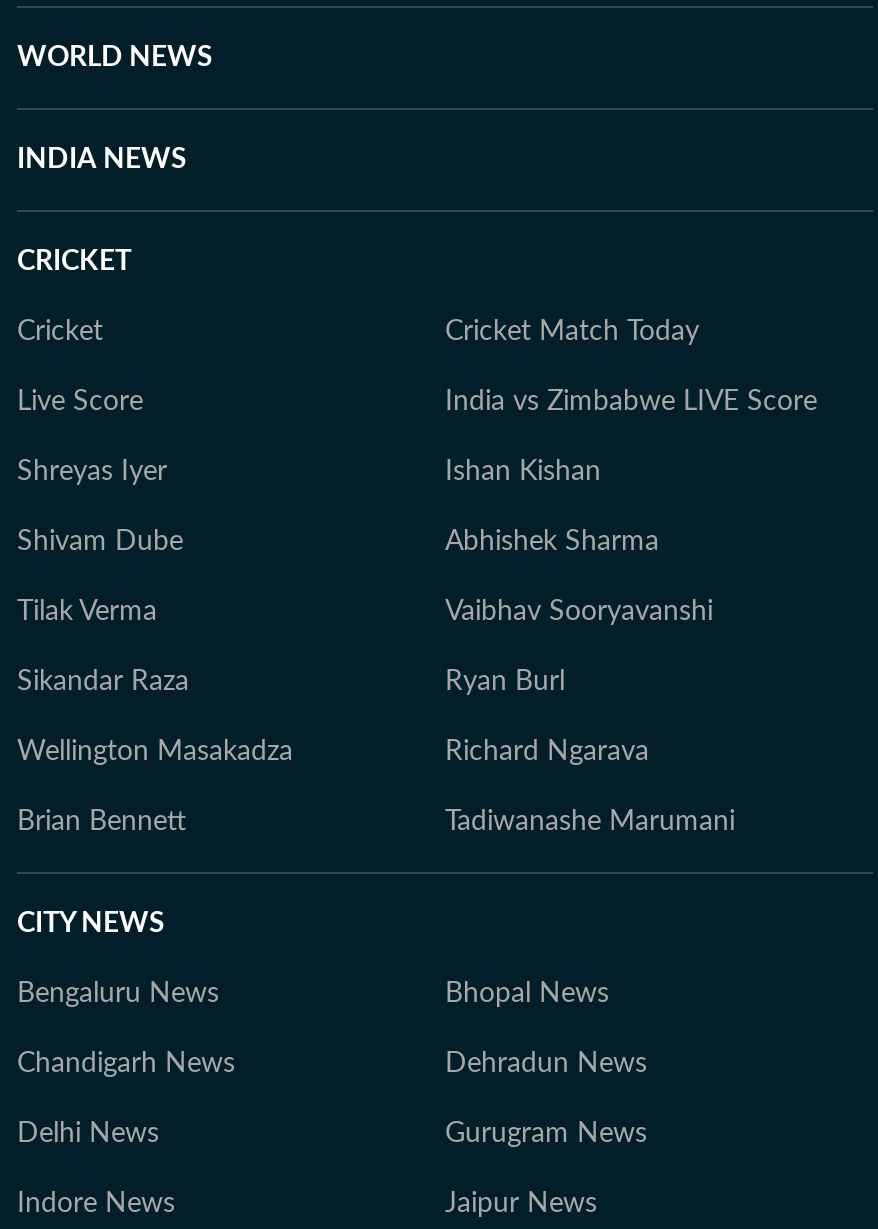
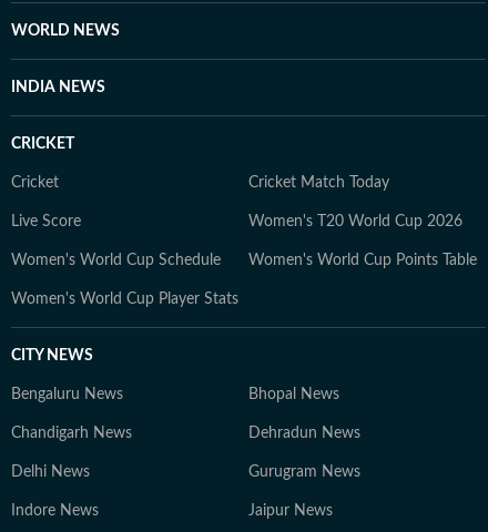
[17,388,817,836] India vs Zimbabwe LIVE Score | Shreyas Iyer | Ishan Kishan | Shivam Dube | Abhishek Sharma | Tilak Verma | Vaibhav Sooryavanshi | Sikandar Raza | Ryan Burl | Wellington Masakadza | Richard Ngarava | Brian Bennett | Tadiwanashe Marumani -> [11,214,477,307] Women's T20 World Cup 2026 | Women's World Cup Schedule | Women's World Cup Points Table | Women's World Cup Player Stats

